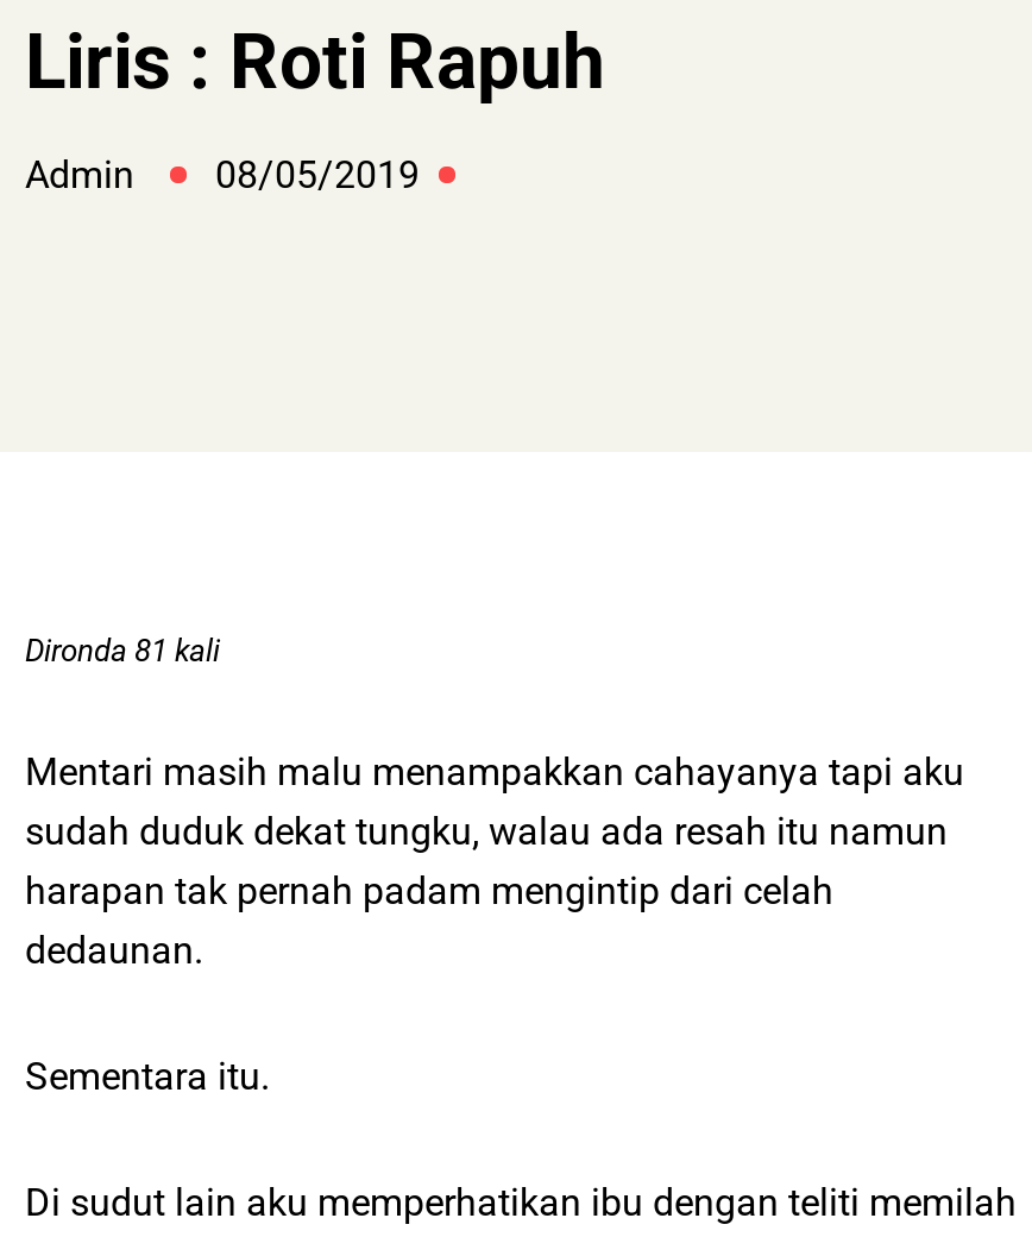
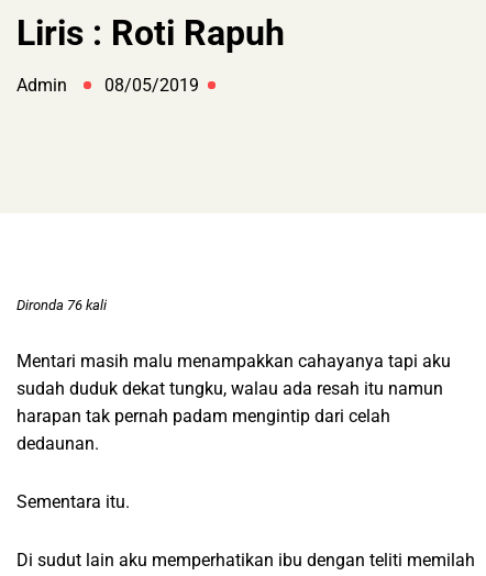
[25,633,220,669] Dironda 81 kali -> [16,297,107,313] Dironda 76 kali

